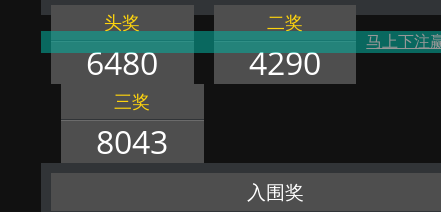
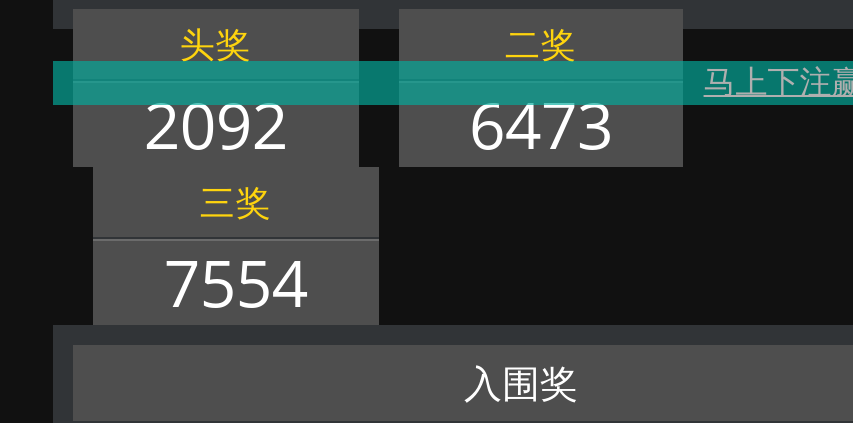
[86,41,158,84] 6480 -> [144,81,288,167] 2092
[249,41,321,84] 4290 -> [469,81,613,167] 6473
[96,120,168,163] 8043 -> [164,239,308,325] 7554

